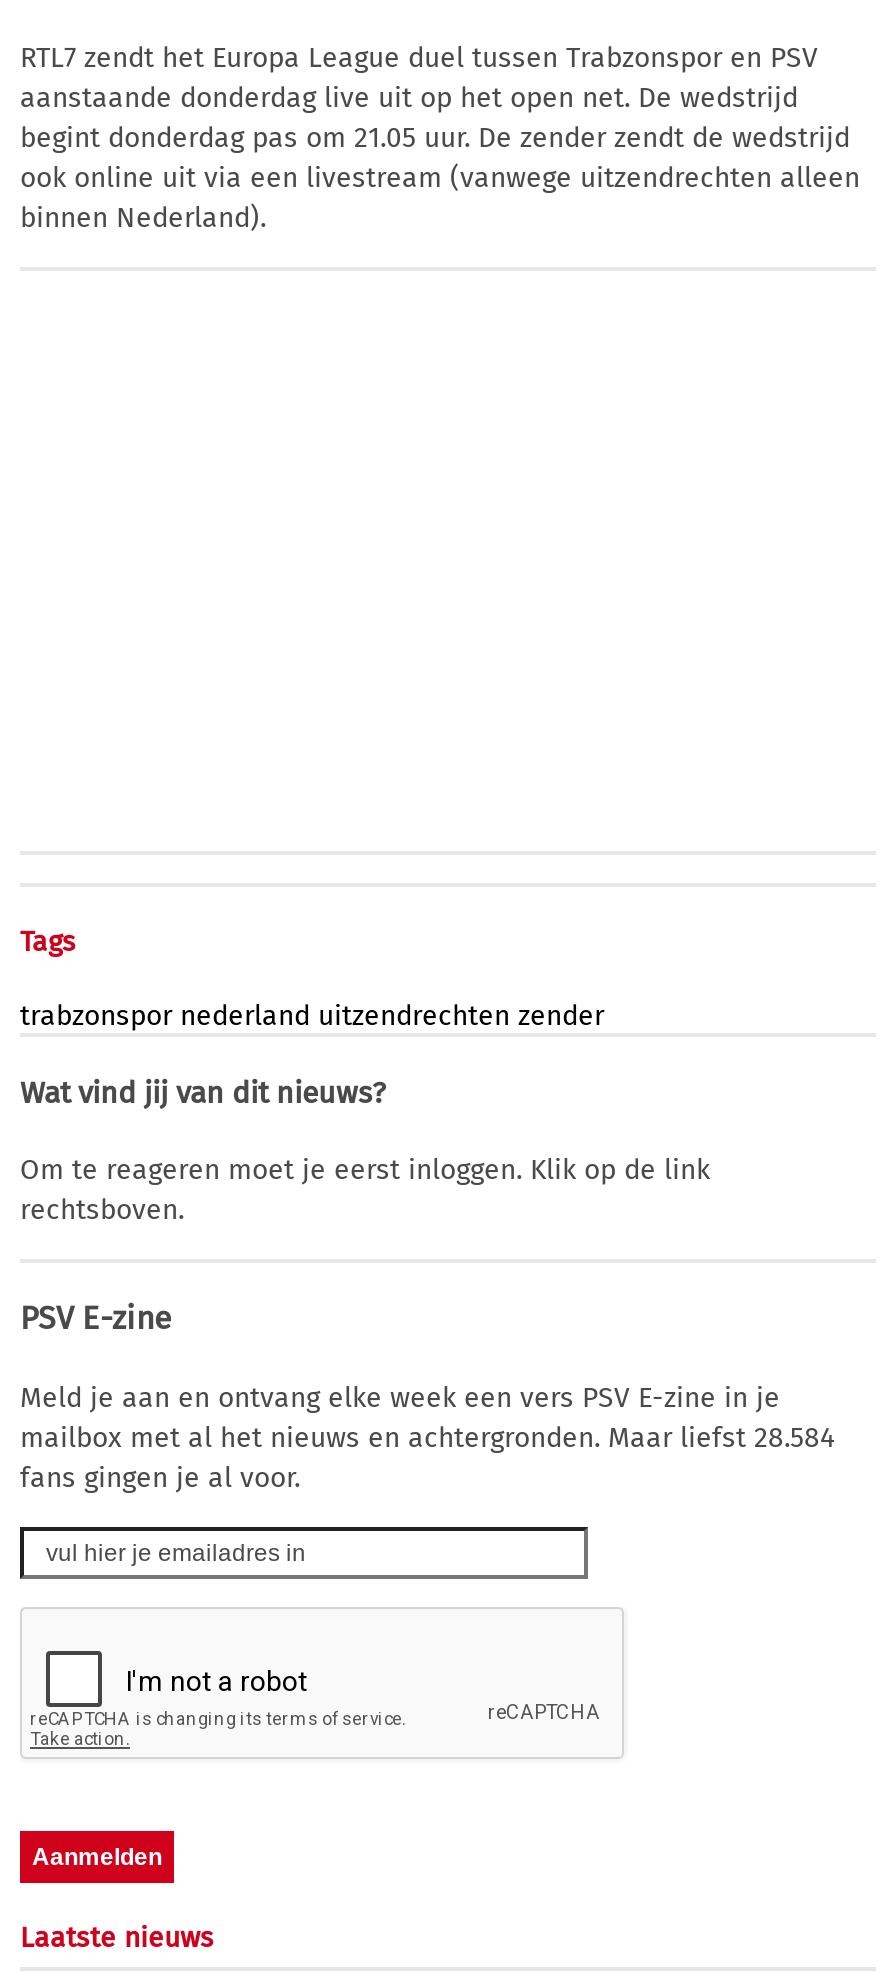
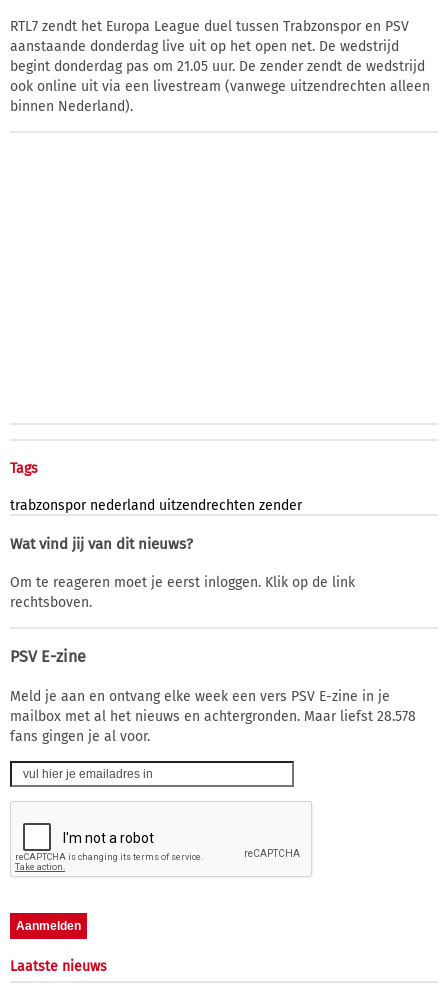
[20,1420,834,1454] mailbox met al het nieuws en achtergronden. Maar liefst 28.584 -> [10,708,416,725] mailbox met al het nieuws en achtergronden. Maar liefst 28.578

